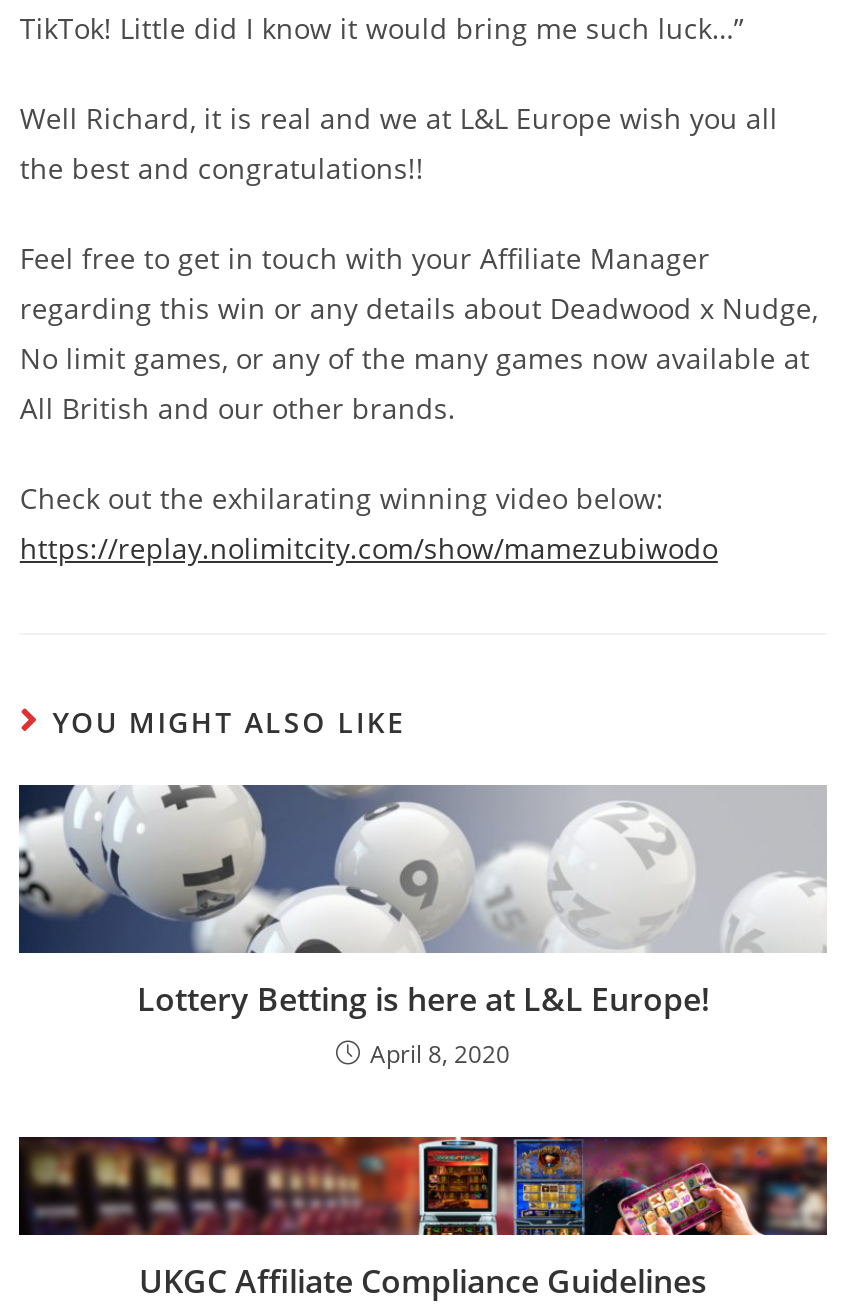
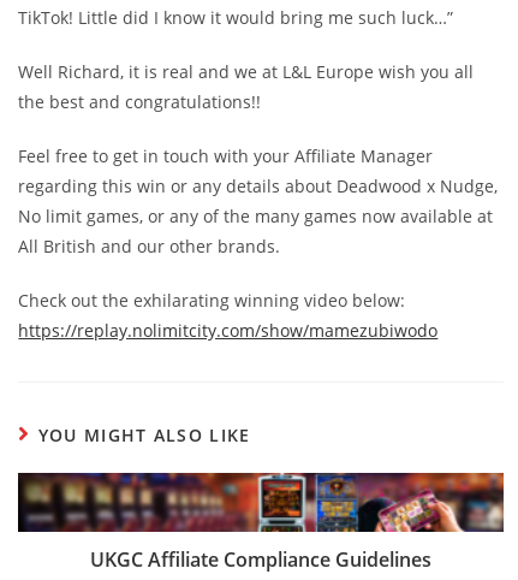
[17,783,827,1071] [image] | Lottery Betting is here at L&L Europe! | April 8, 2020 -> none

